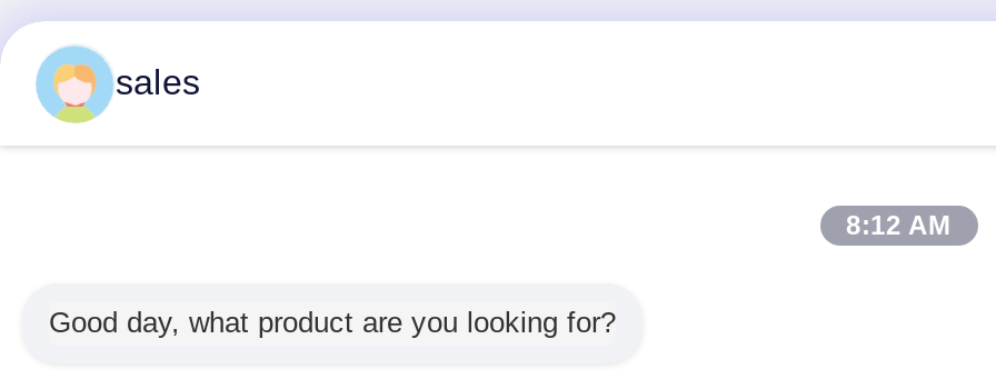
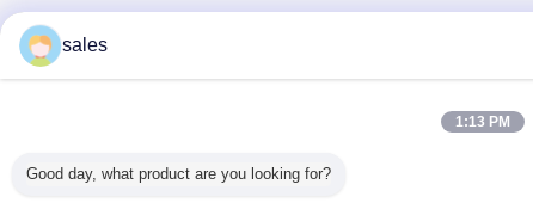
[846,210,950,241] 8:12 AM -> [455,113,510,130] 1:13 PM

